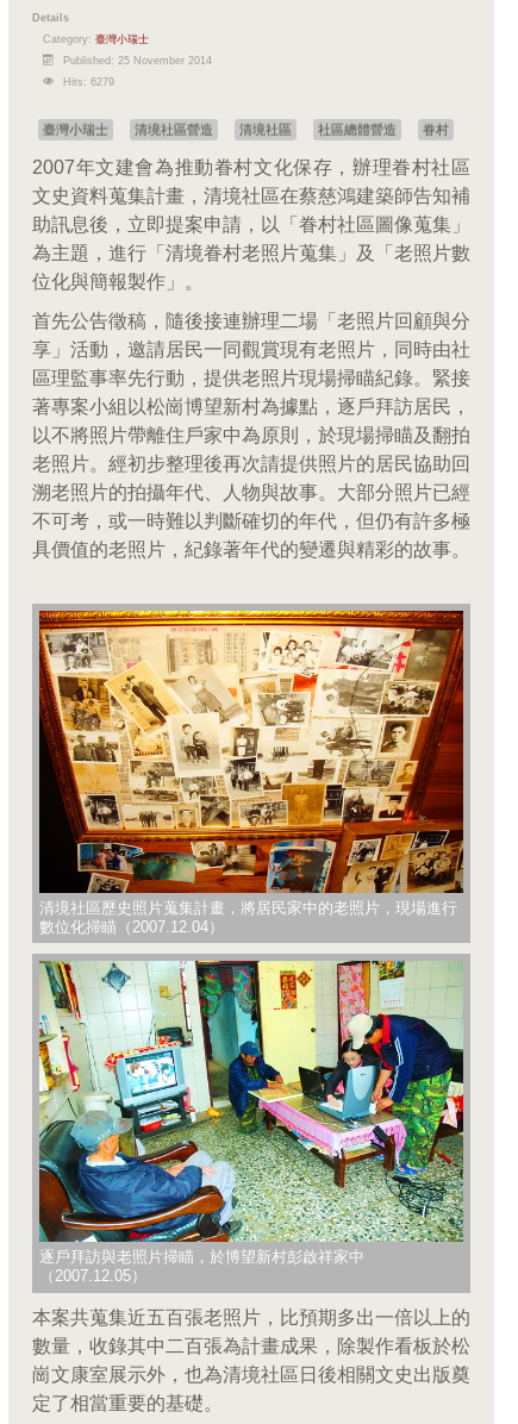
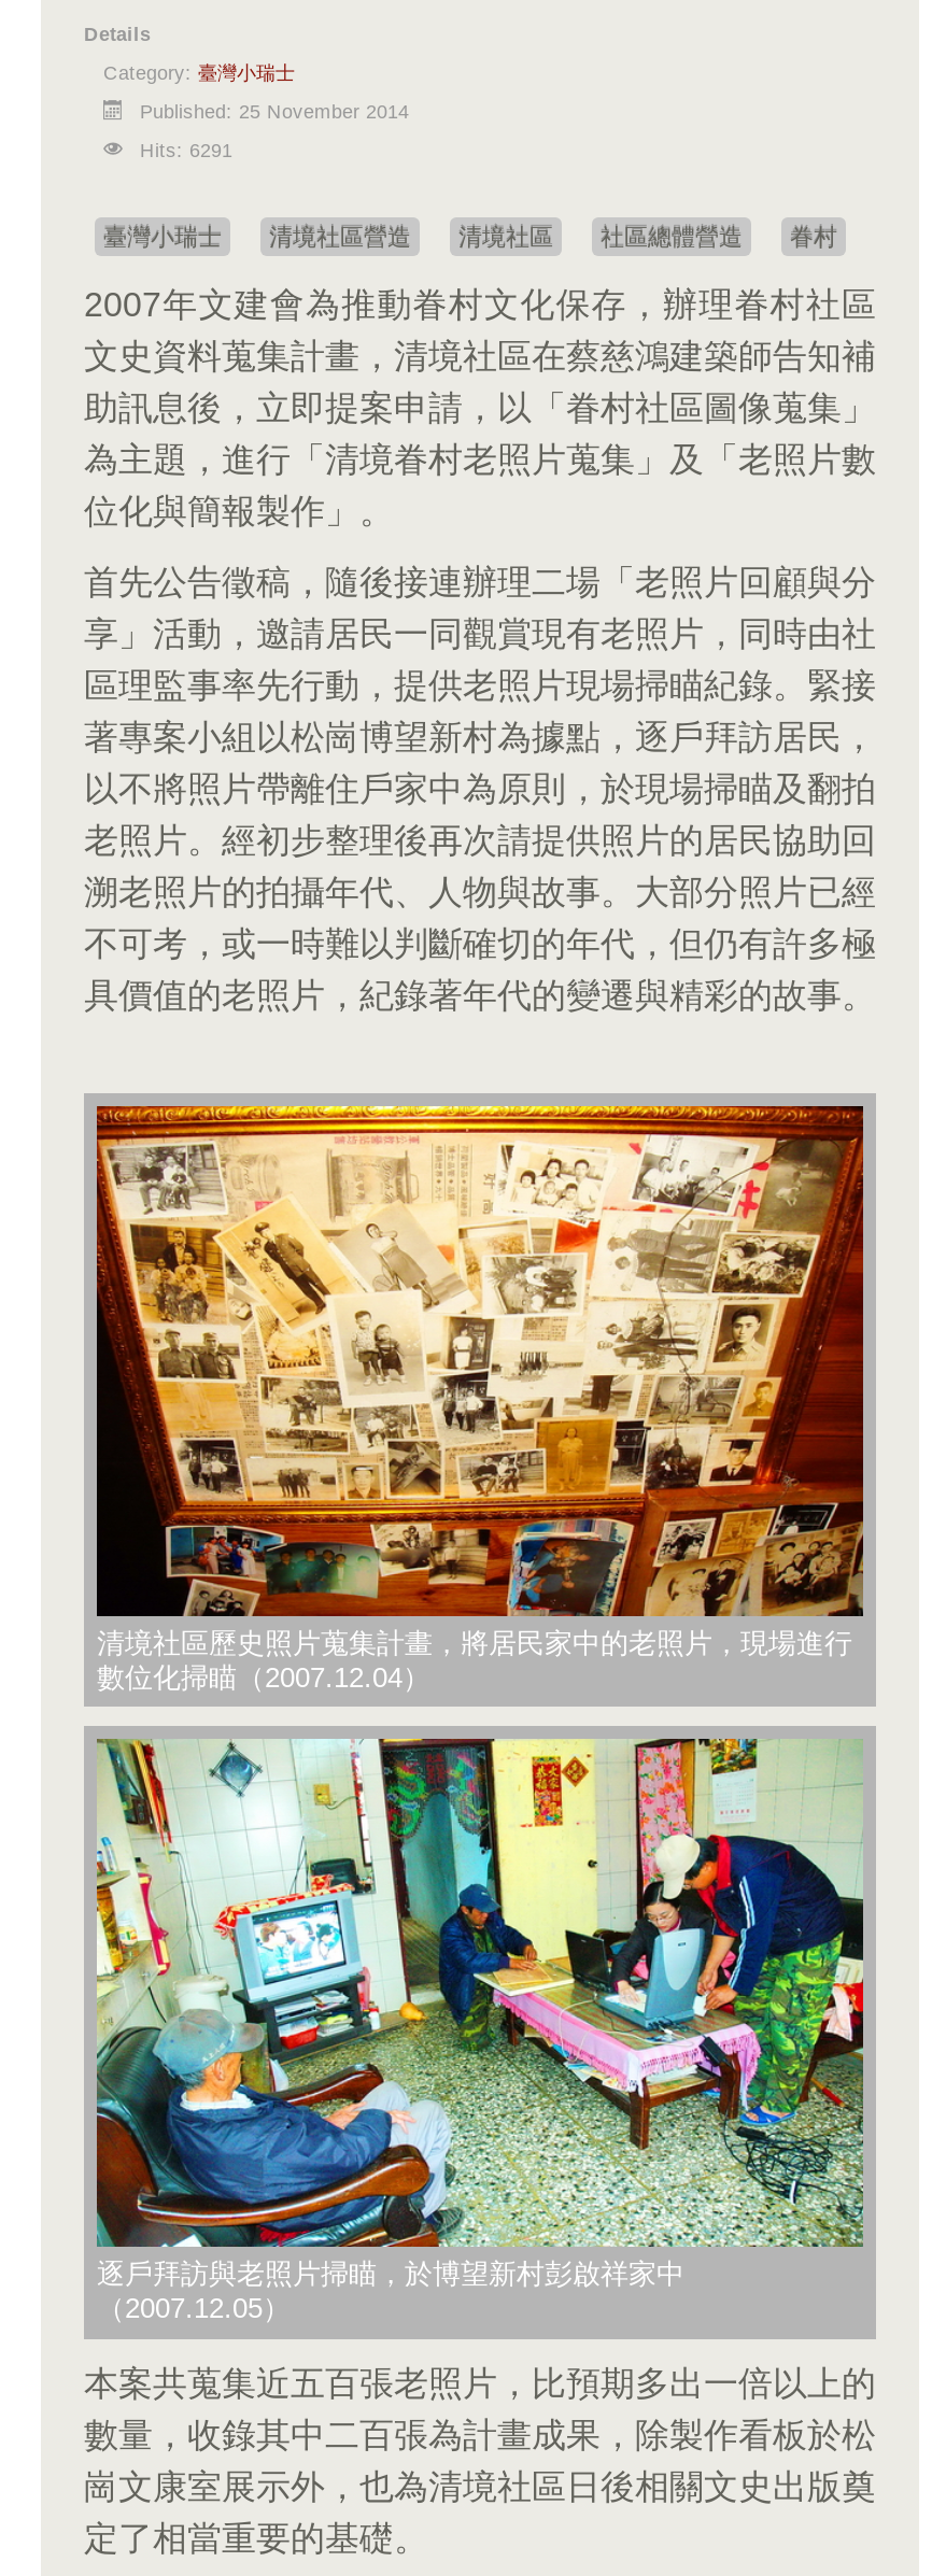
[63,76,114,88] Hits: 6279 -> [140,139,232,161] Hits: 6291

